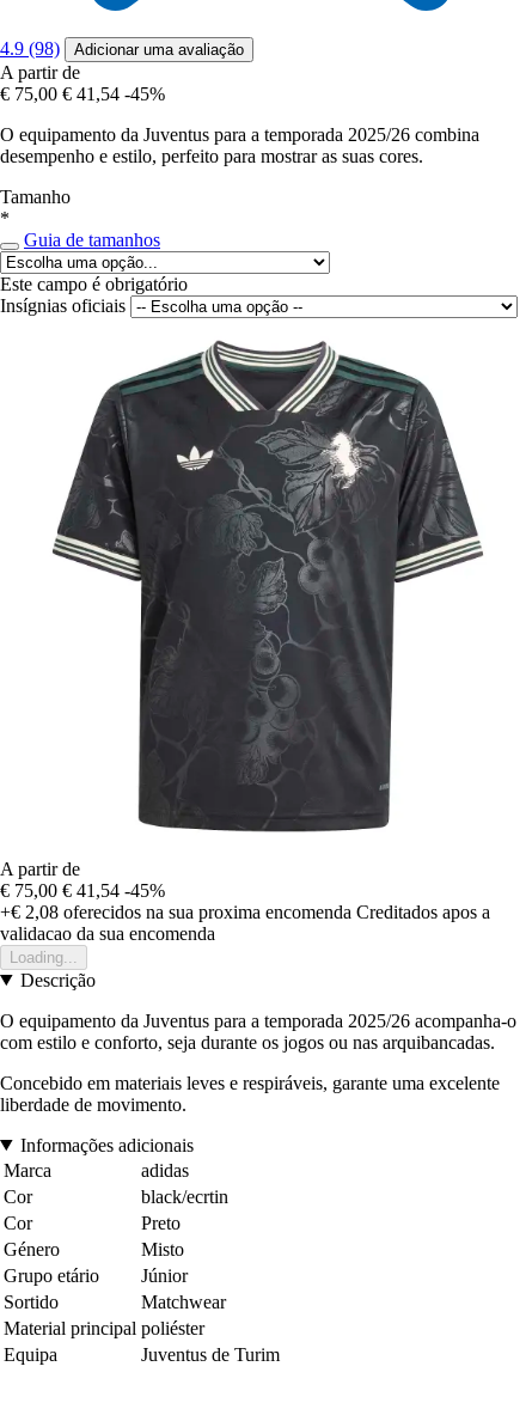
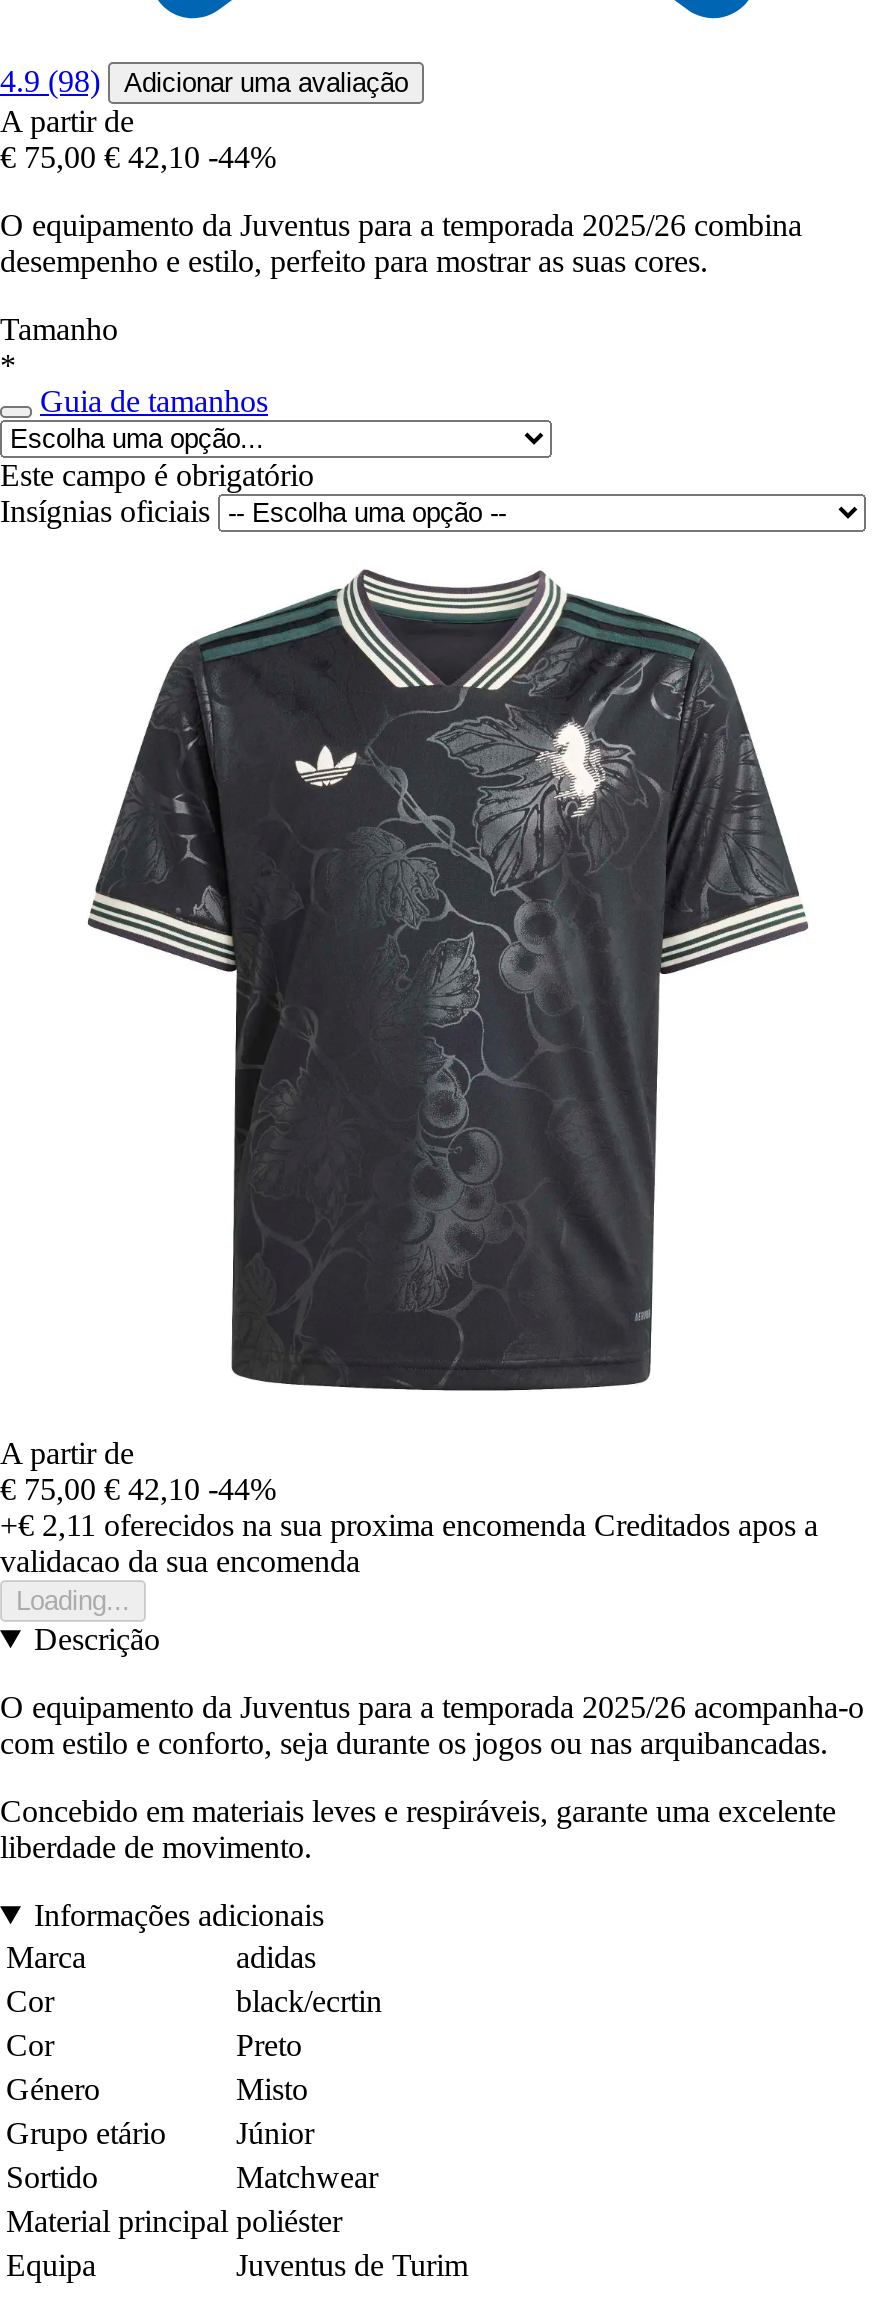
[0,84,165,104] € 75,00 € 41,54 -45% -> [0,140,276,174] € 75,00 € 42,10 -44%
[0,880,165,901] € 75,00 € 41,54 -45% -> [0,1472,276,1506] € 75,00 € 42,10 -44%
[0,902,490,922] +€ 2,08 oferecidos na sua proxima encomenda Creditados apos a -> [0,1508,818,1542] +€ 2,11 oferecidos na sua proxima encomenda Creditados apos a

